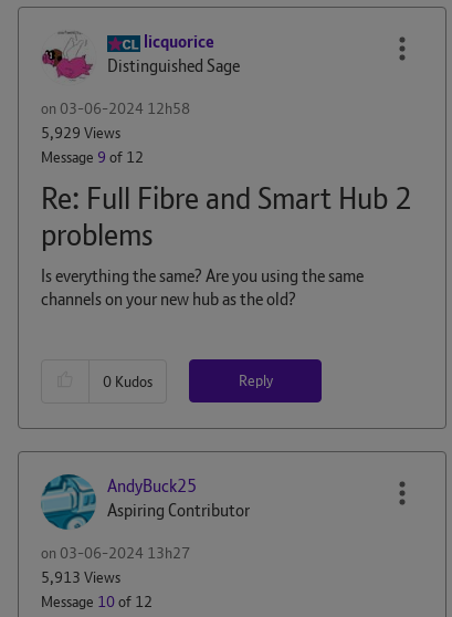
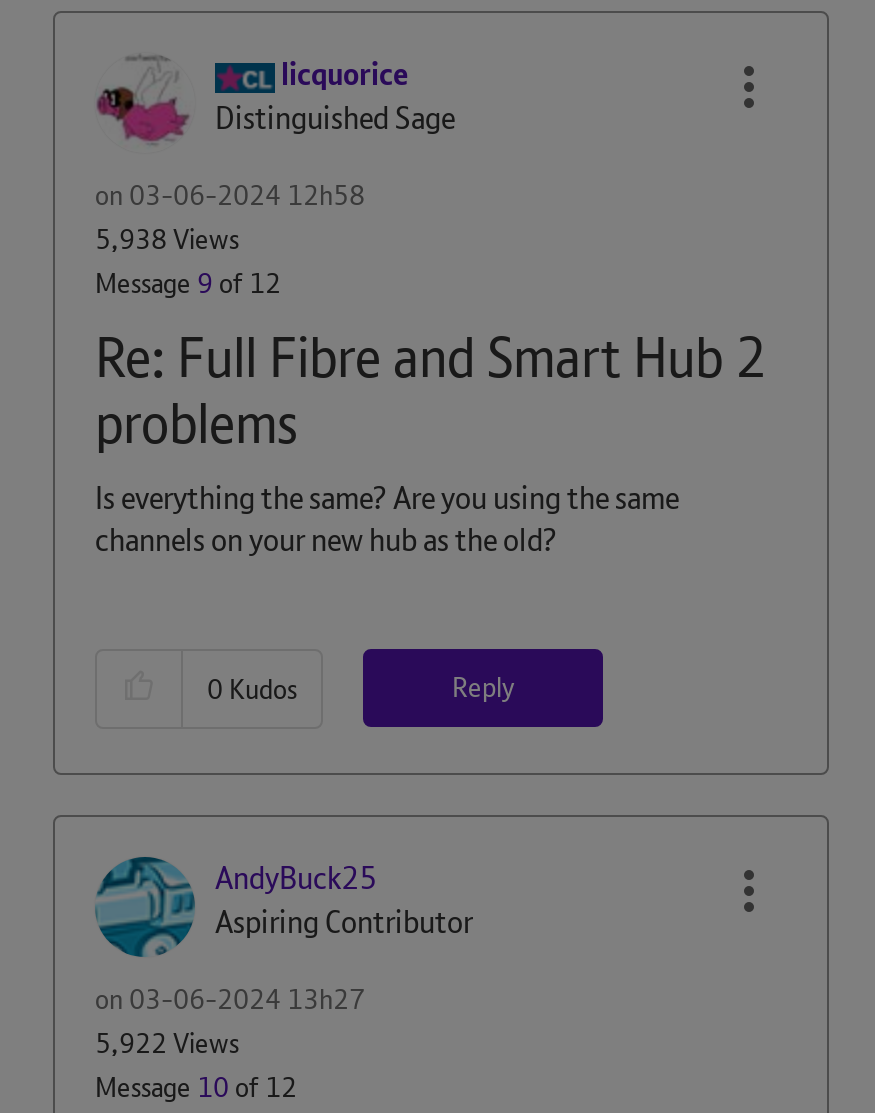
[41,123,120,143] 5,929 Views -> [95,221,239,257] 5,938 Views
[41,567,120,587] 5,913 Views -> [95,1024,239,1060] 5,922 Views

